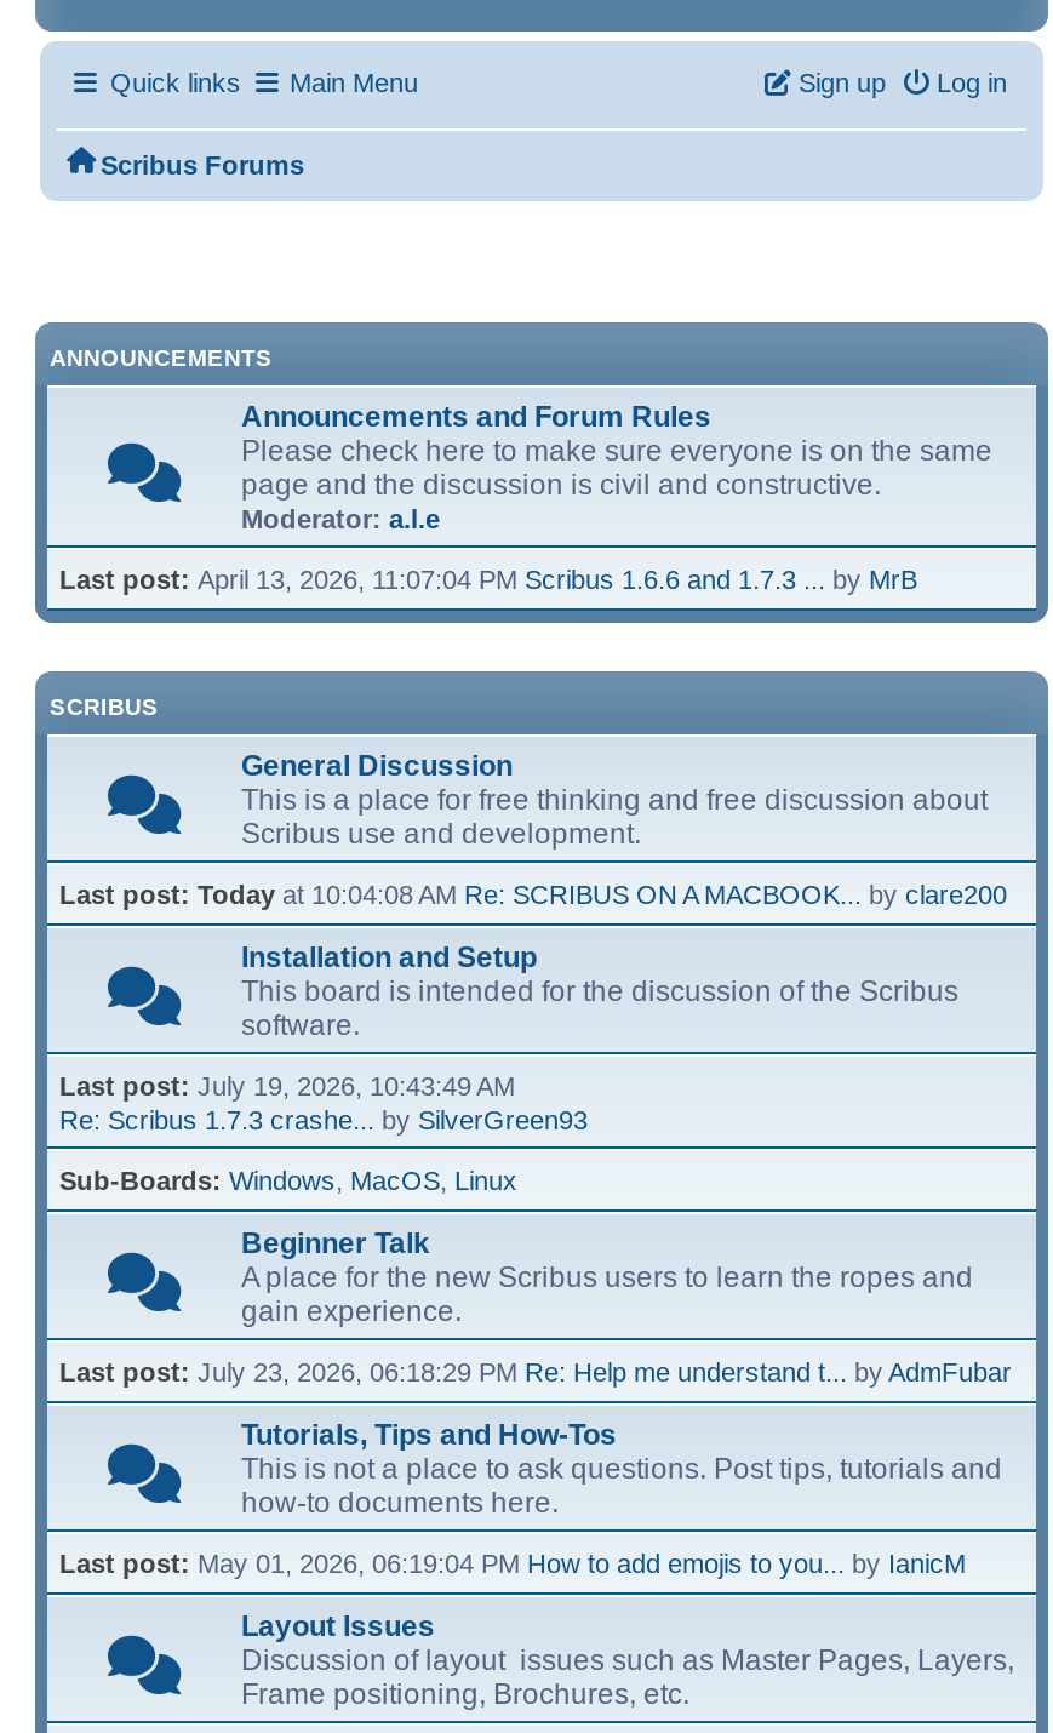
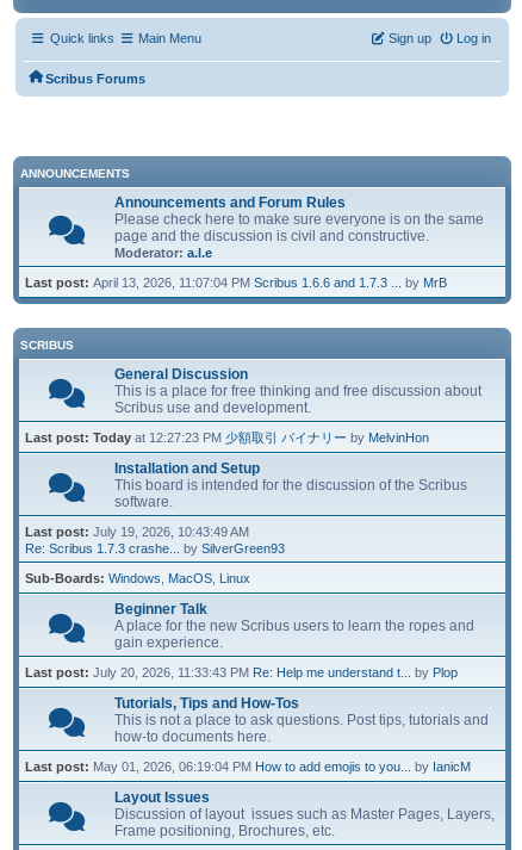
[59,881,1007,910] Last post: Today at 10:04:08 AM Re: SCRIBUS ON A MACBOOK... by clare200 -> [25,431,429,445] Last post: Today at 12:27:23 PM少額取引 バイナリーby MelvinHon
[59,1358,1012,1387] Last post: July 23, 2026, 06:18:29 PM Re: Help me understand t... by AdmFubar -> [25,666,458,680] Last post: July 20, 2026, 11:33:43 PM Re: Help me understand t... by Plop

